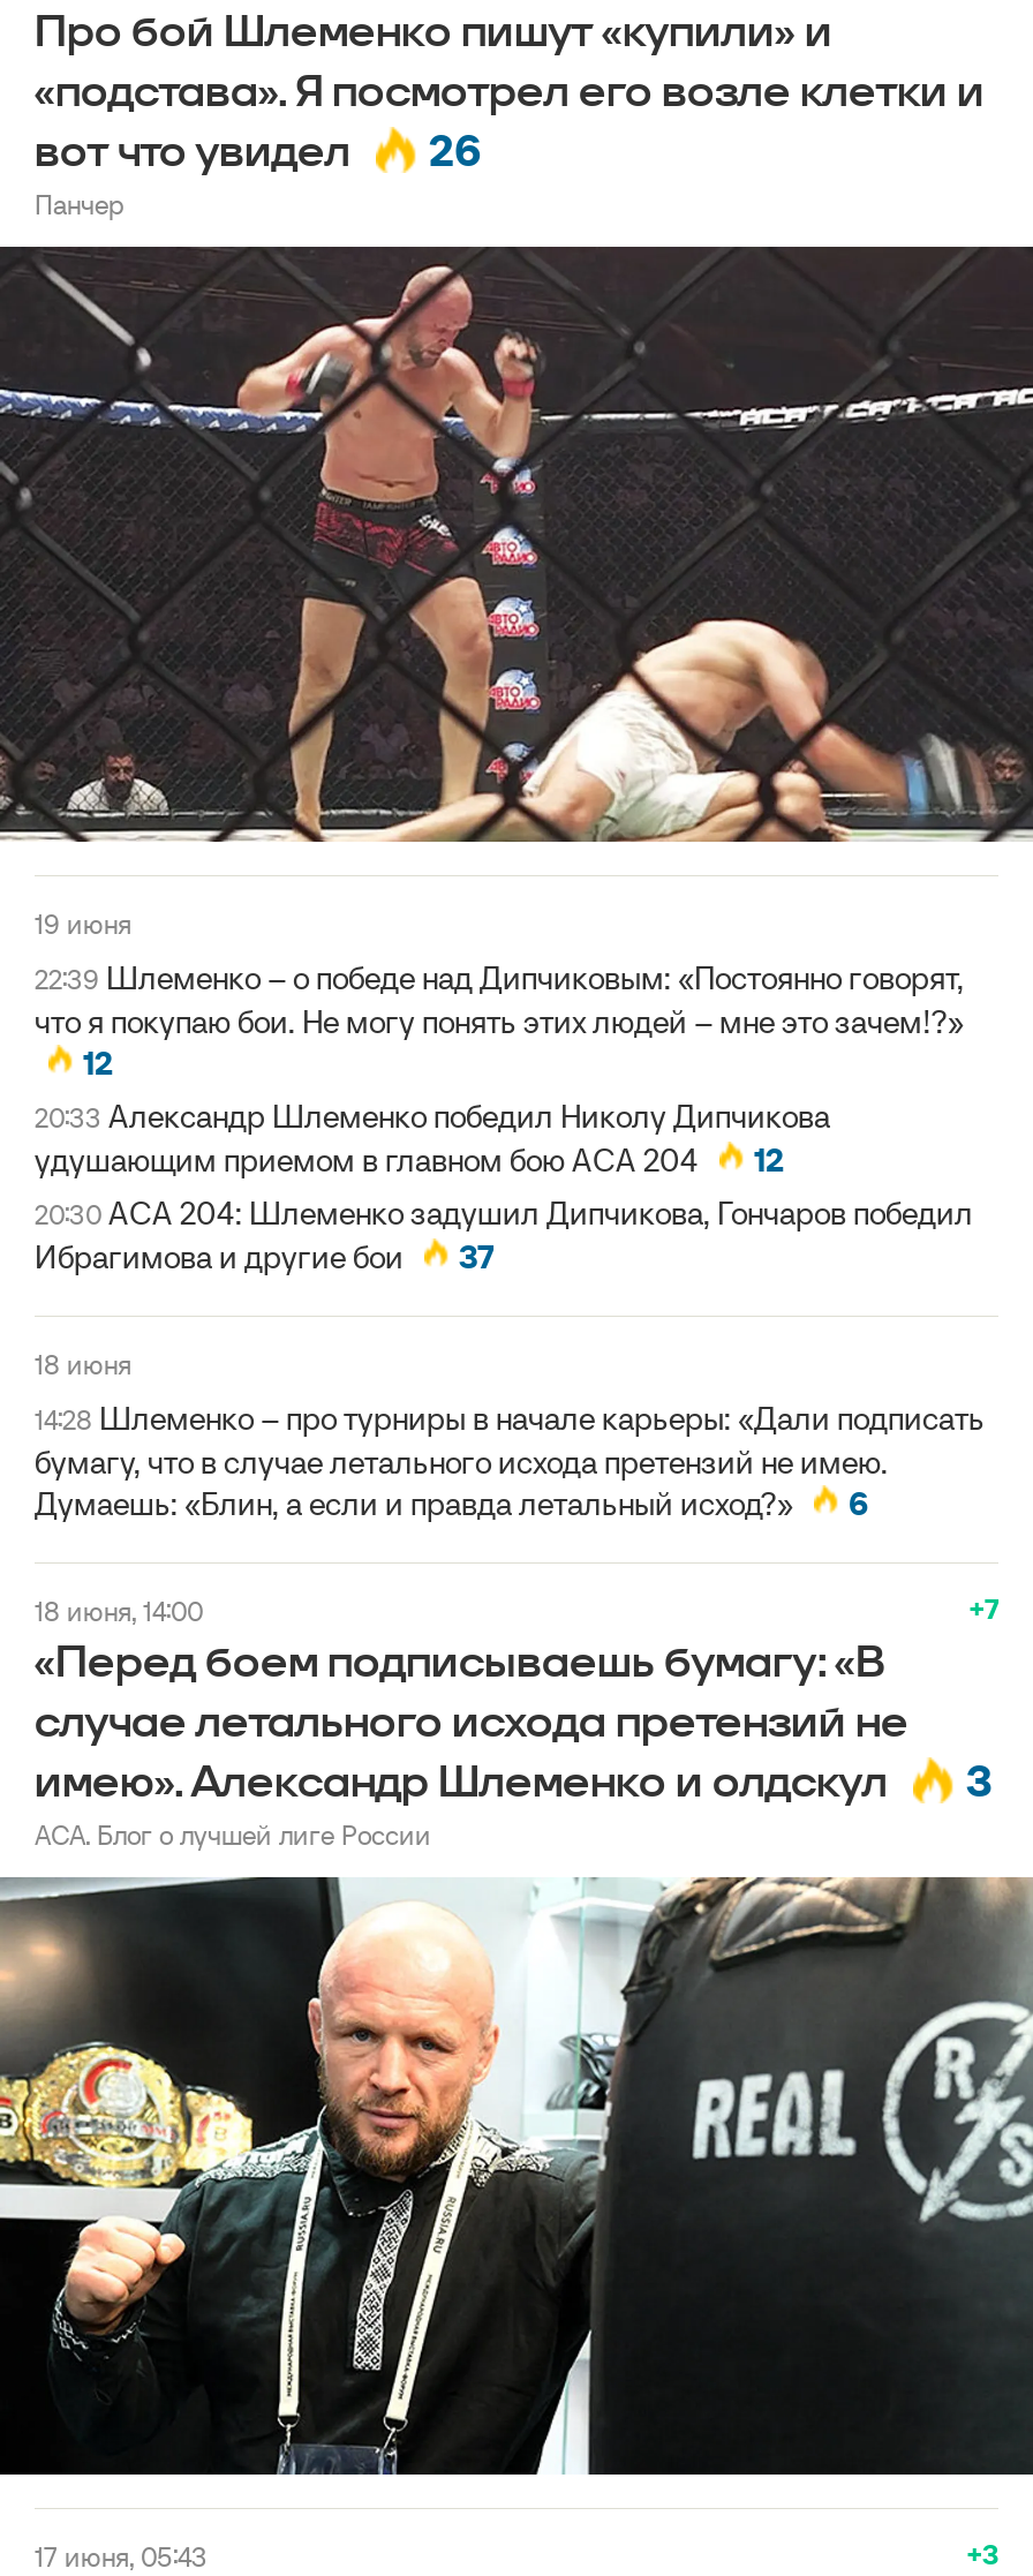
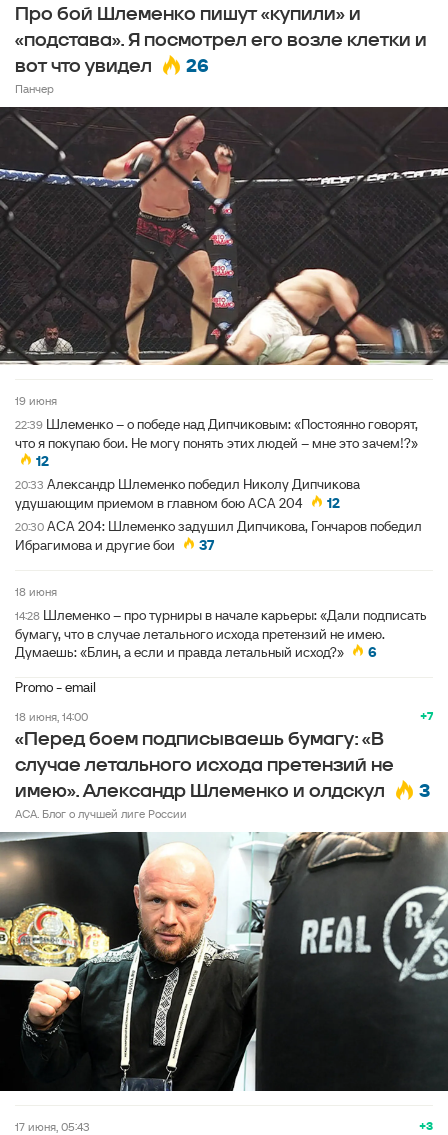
none -> [15,678,96,696] Promo - email

